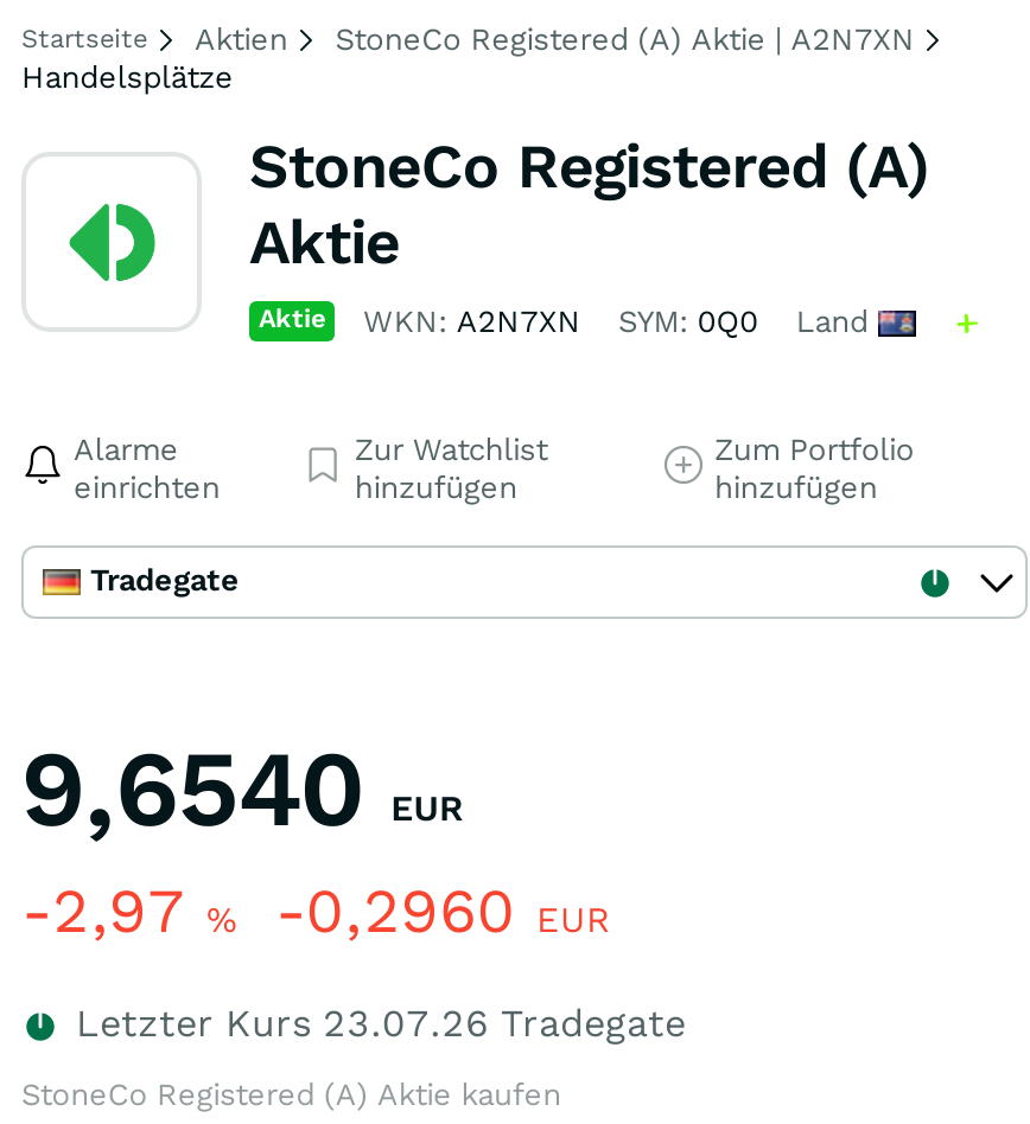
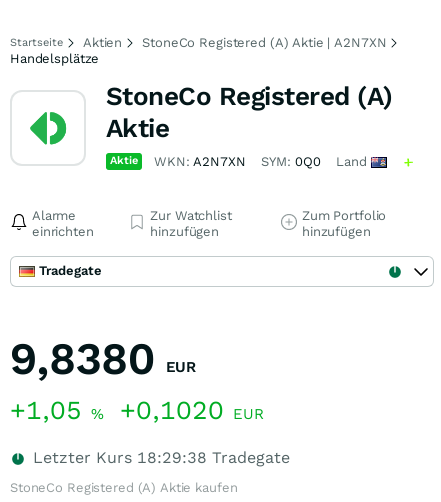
[21,726,462,851] 9,6540 EUR -> [10,332,196,385] 9,8380 EUR
[21,875,610,946] -2,97% -0,2960 EUR -> [10,395,264,425] +1,05% +0,1020 EUR
[64,1001,686,1046] Letzter Kurs 23.07.26 Tradegate -> [28,448,290,467] Letzter Kurs 18:29:38 Tradegate

